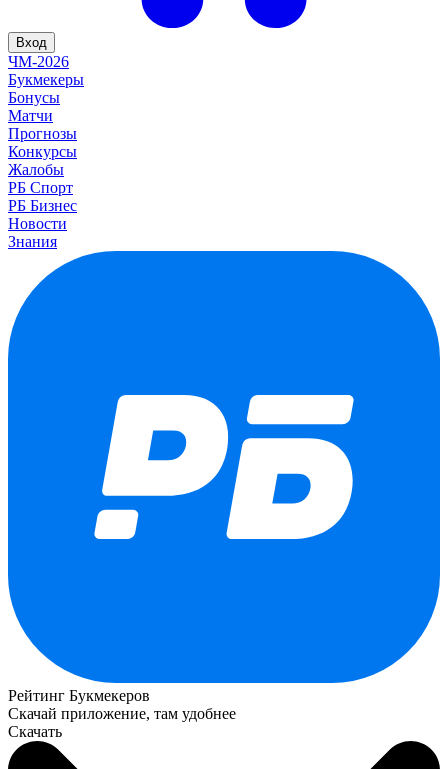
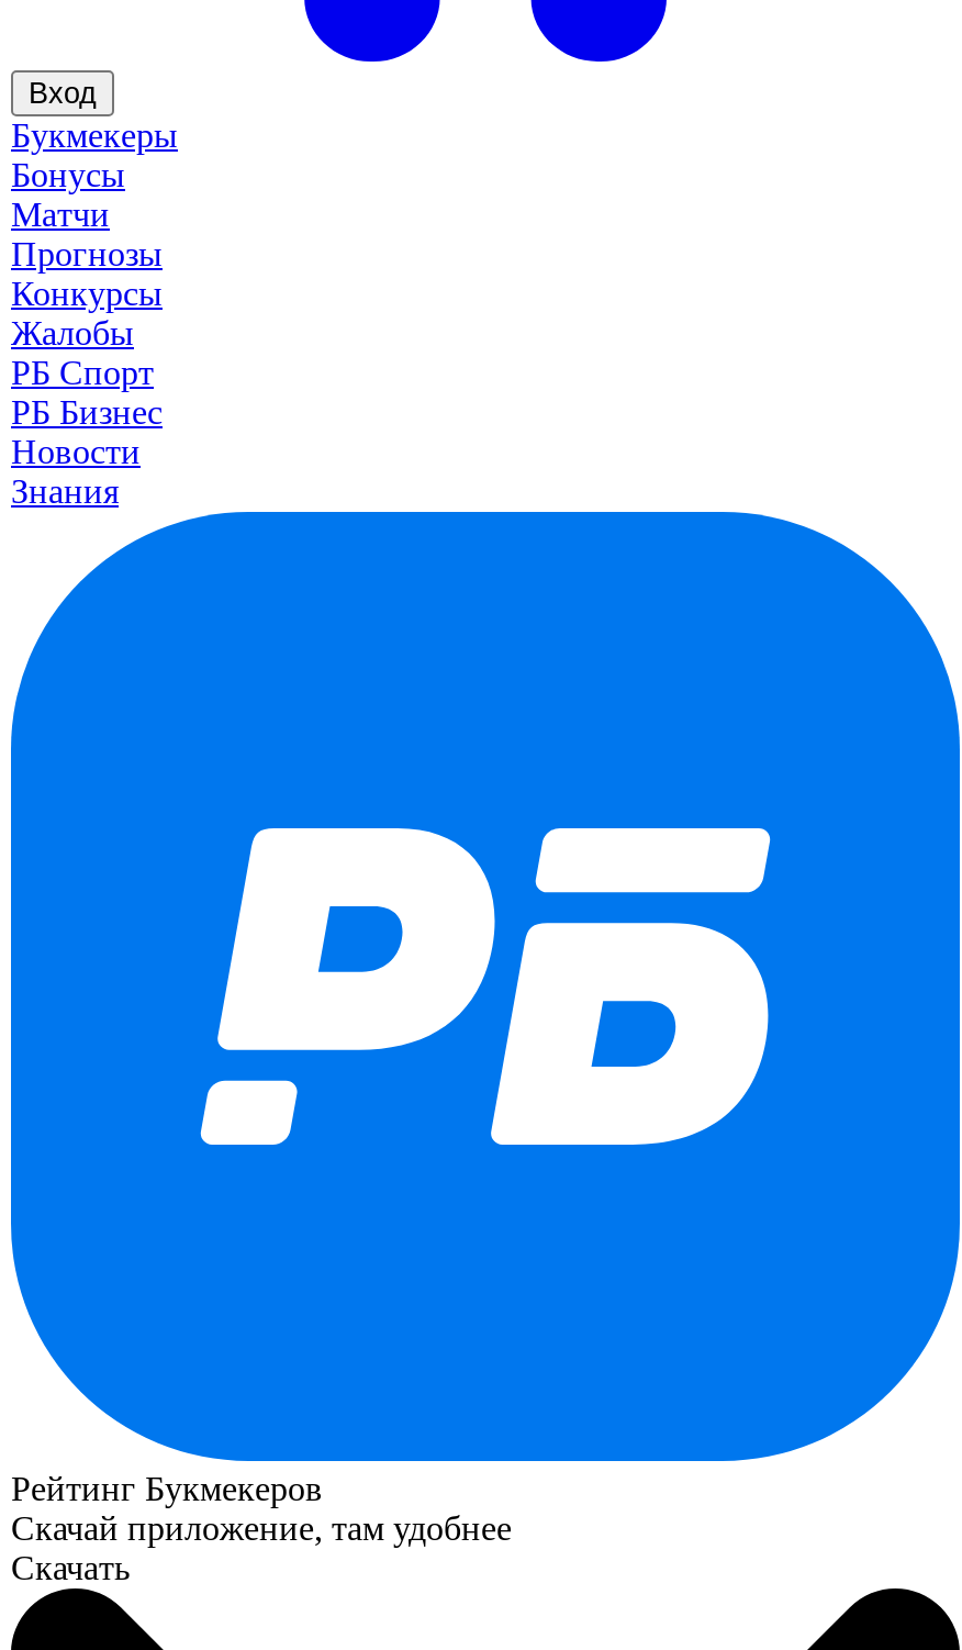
[8,53,69,70] ЧМ-2026 -> none

